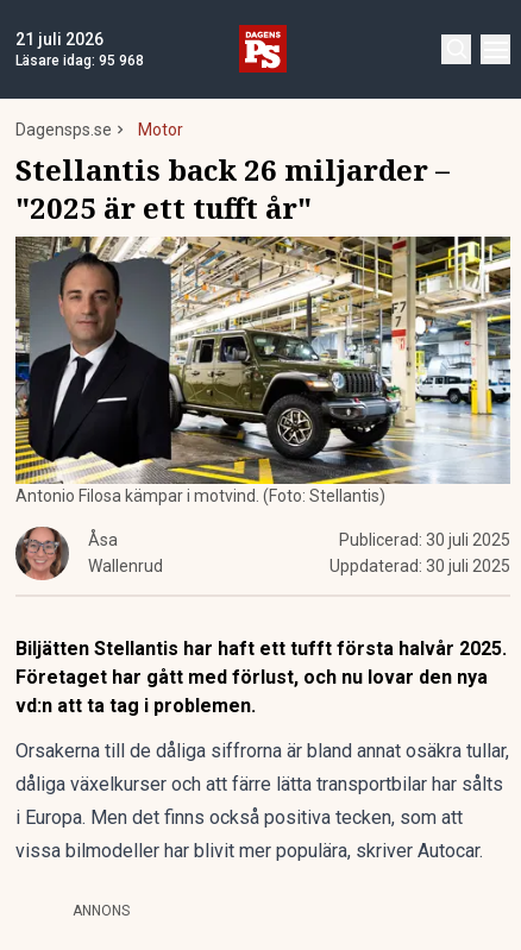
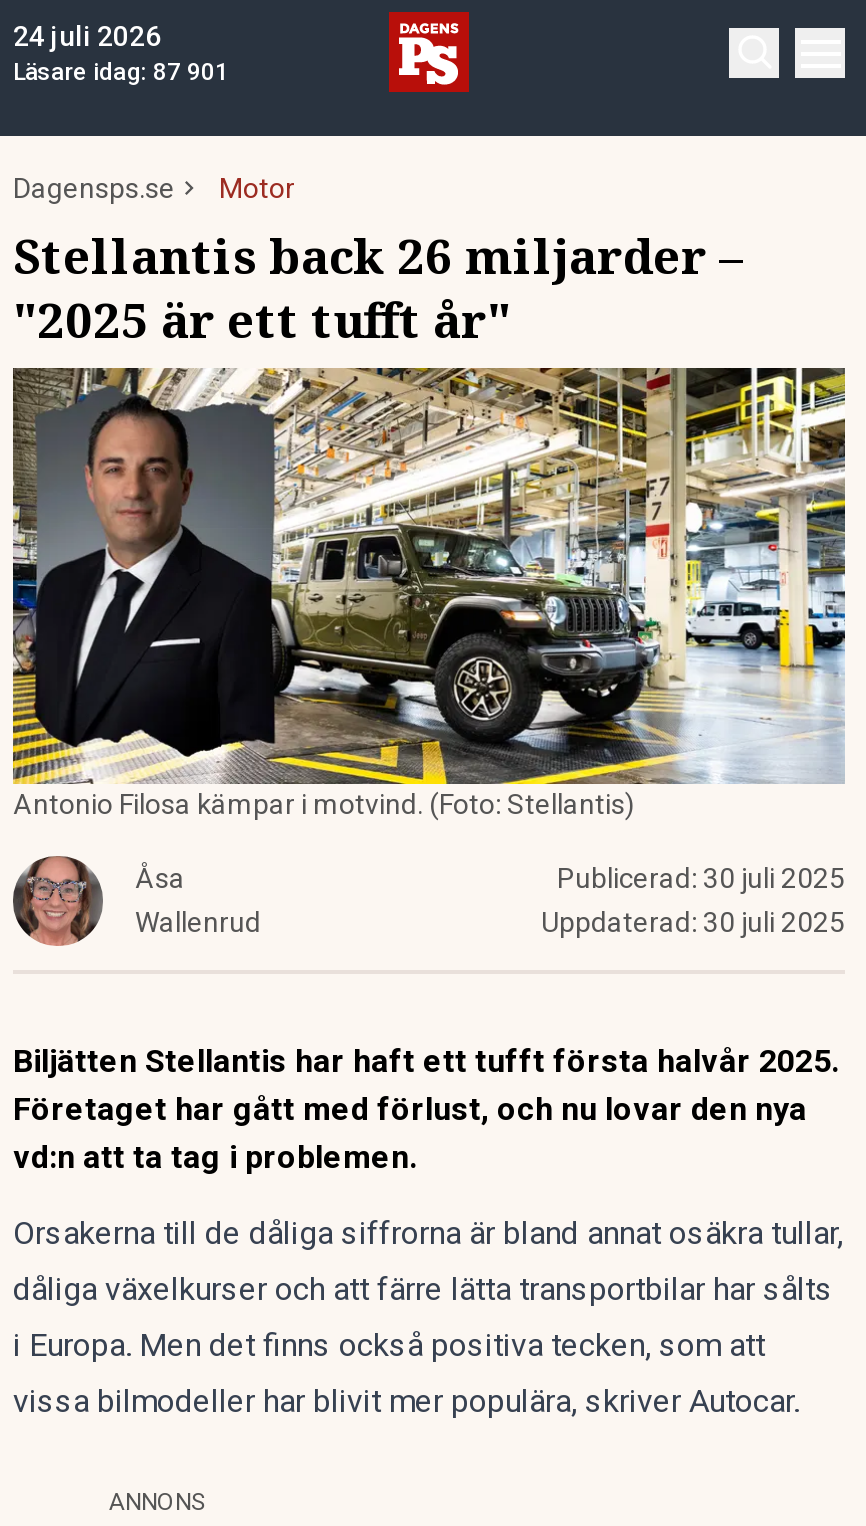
[15,30,103,49] 21 juli 2026 -> [13,20,161,52] 24 juli 2026
[15,52,144,69] Läsare idag: 95 968 -> [13,58,229,86] Läsare idag: 87 901

